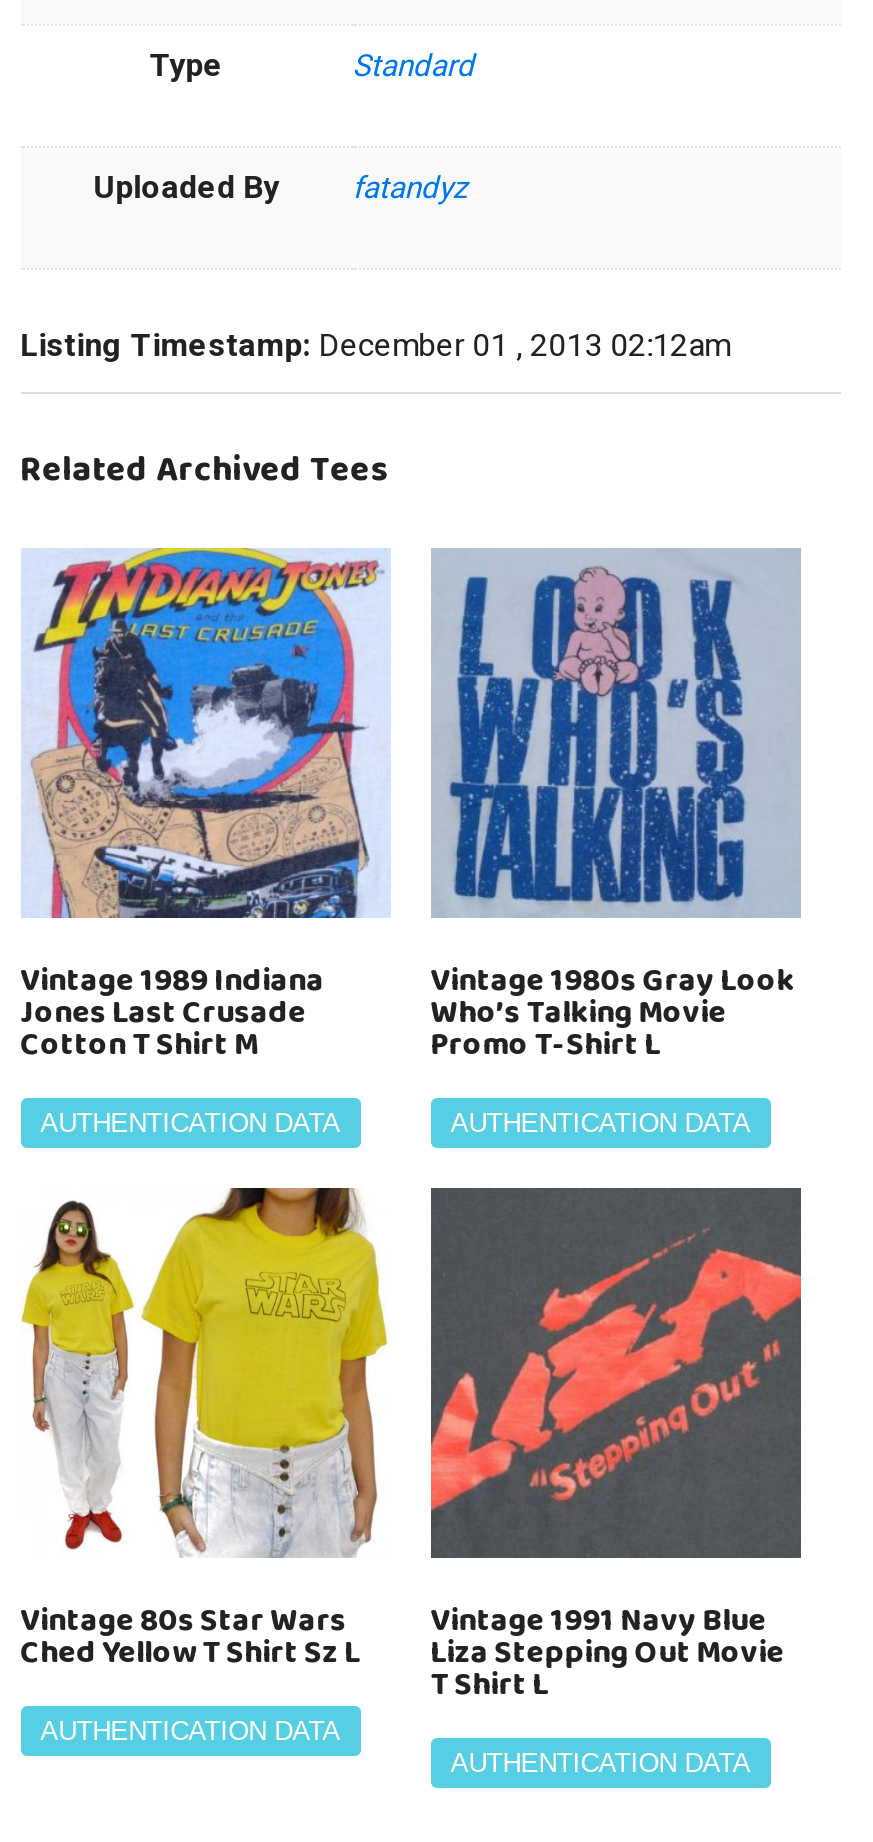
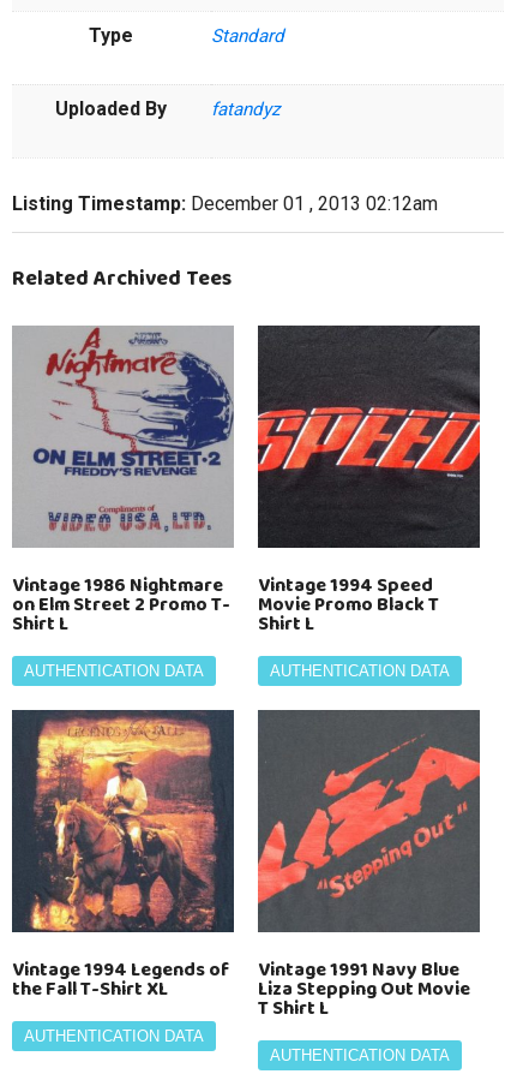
[20,546,391,1072] [image] | Vintage 1989 Indiana | Jones Last Crusade | Cotton T Shirt M -> [12,326,235,640] [image] | Vintage 1986 Nightmare | on Elm Street 2 Promo T- | Shirt L
[430,548,801,1072] [image] | Vintage 1980s Gray Look | Who’s Talking Movie | Promo T-Shirt L -> [257,324,481,640] [image] | Vintage 1994 Speed | Movie Promo Black T | Shirt L
[20,1186,391,1680] [image] | Vintage 80s Star Wars | Ched Yellow T Shirt Sz L -> [11,709,235,1005] [image] | Vintage 1994 Legends of | the Fall T-Shirt XL

